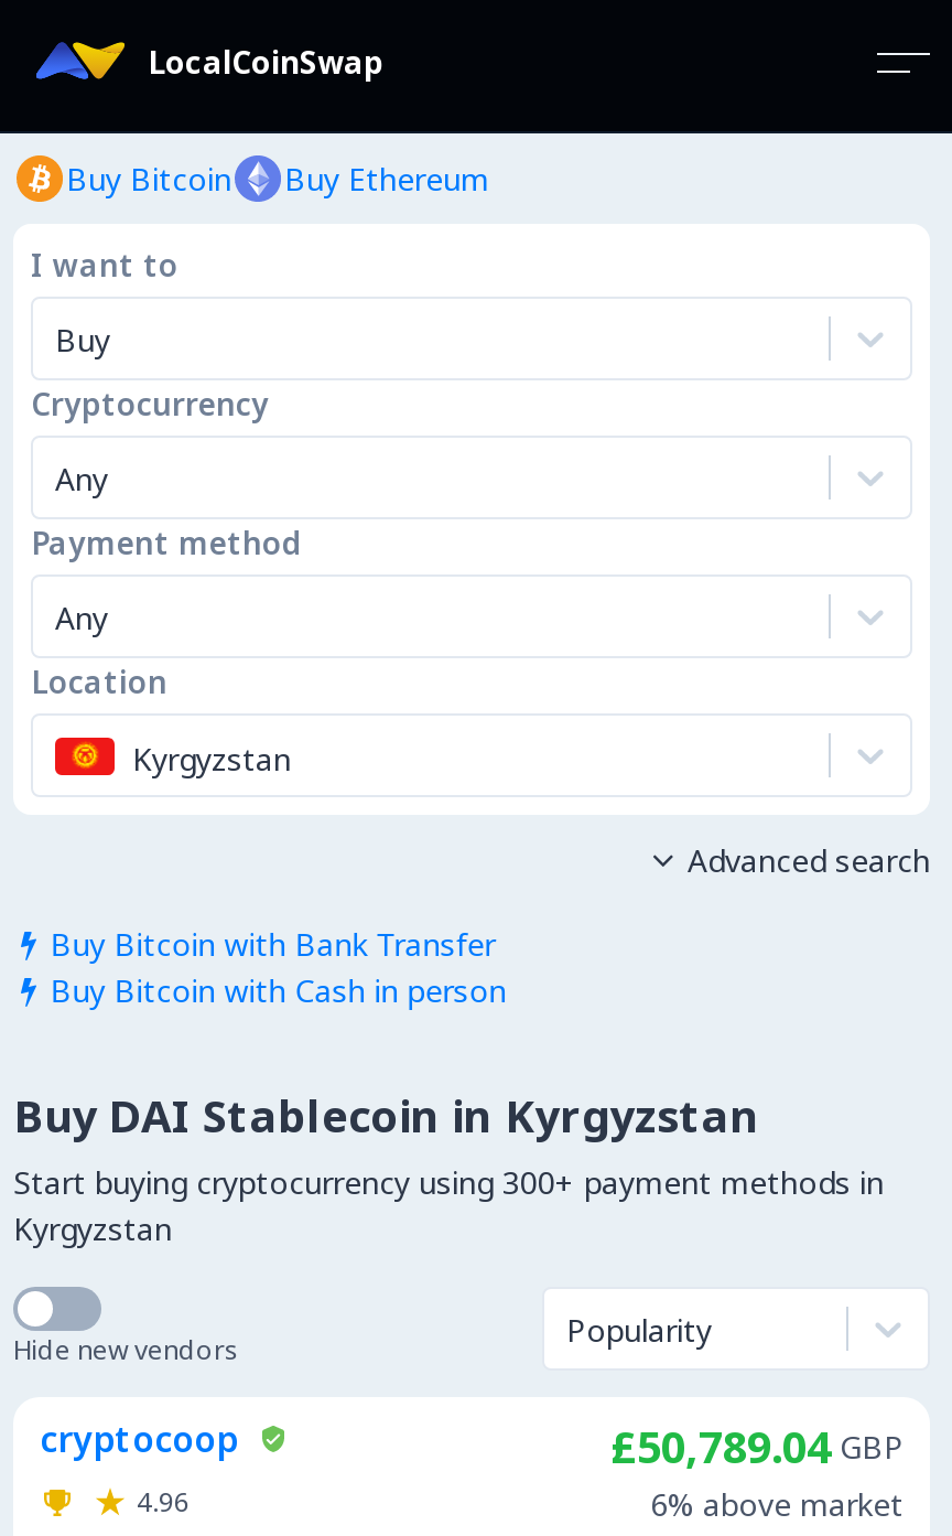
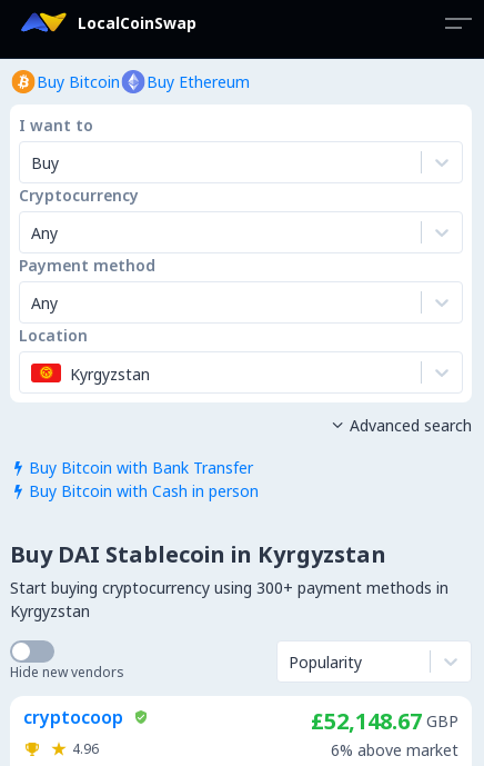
[610,1417,904,1476] £50,789.04 GBP -> [311,706,458,736] £52,148.67 GBP

